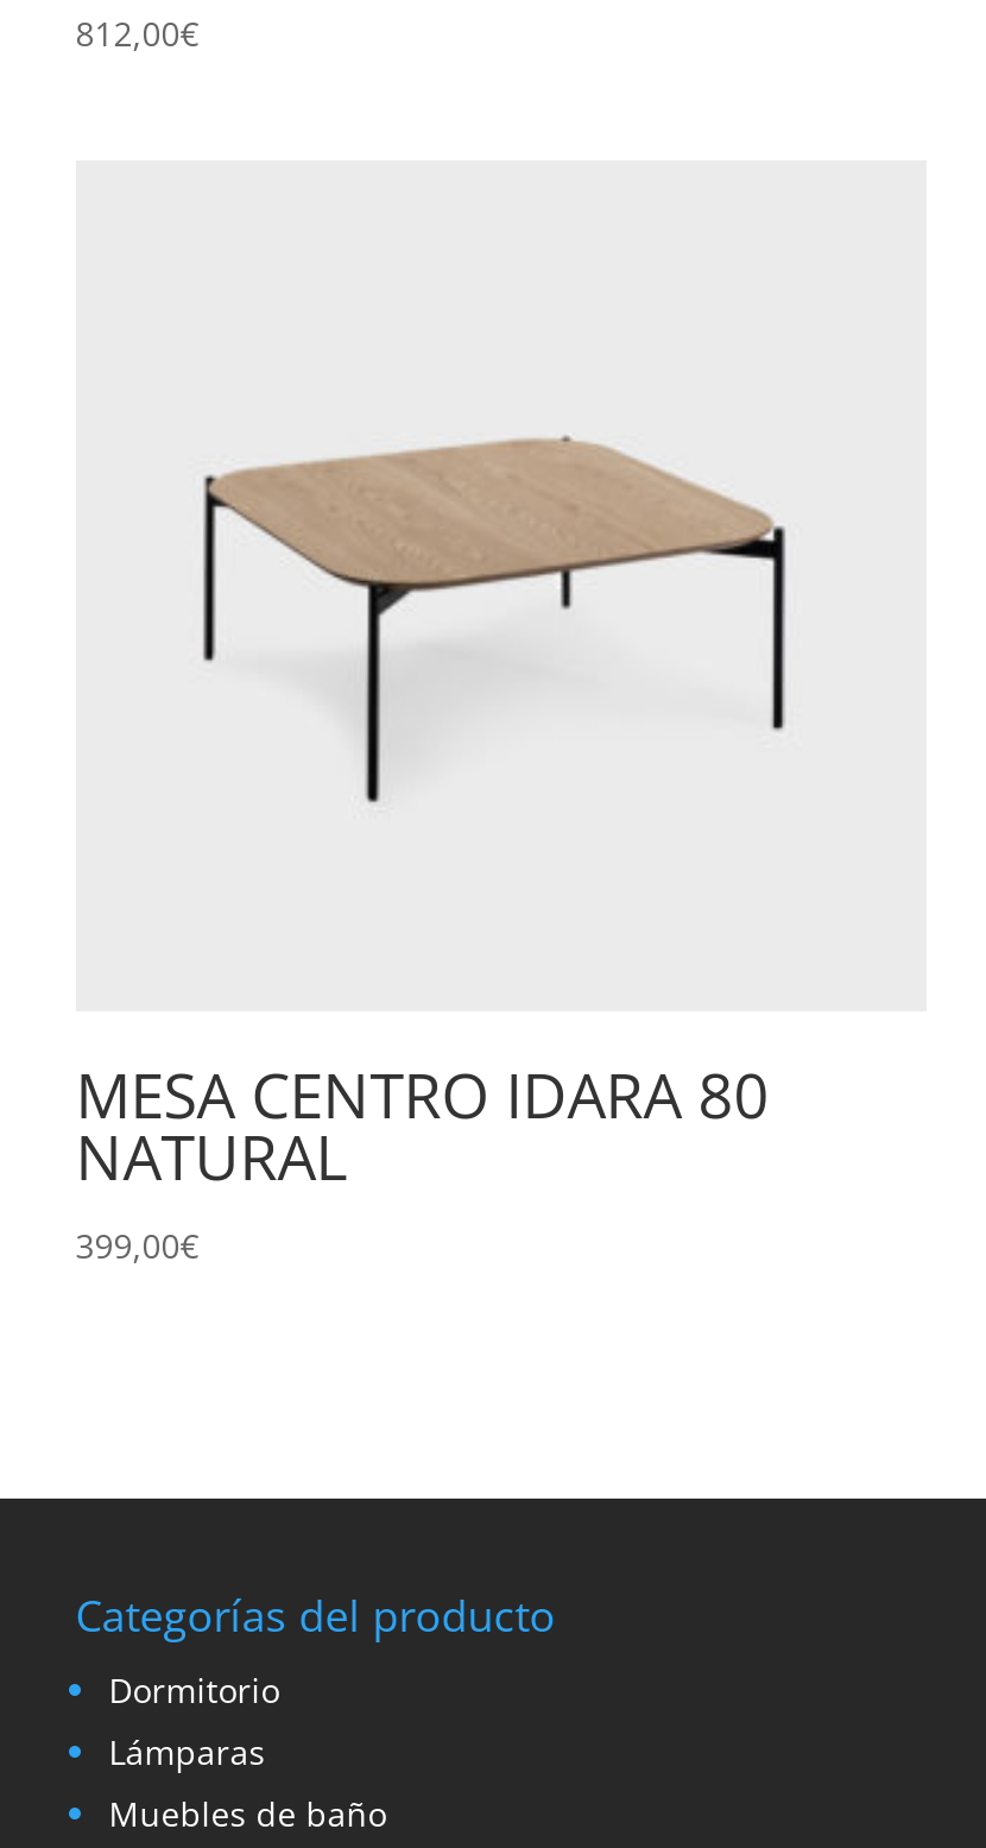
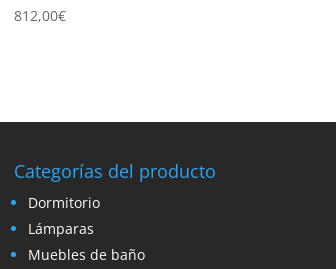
[200,433,789,808] [image] -> none
[76,1052,769,1268] MESA CENTRO IDARA 80 | NATURAL | 399,00€ -> none

